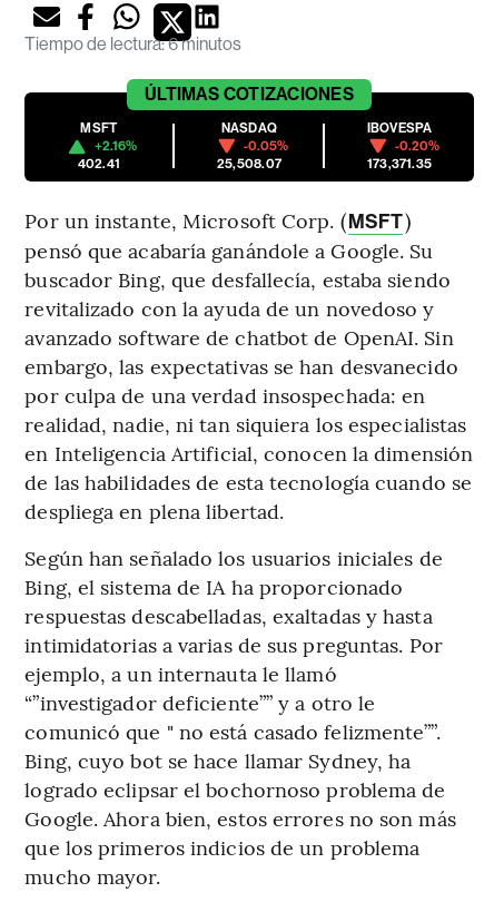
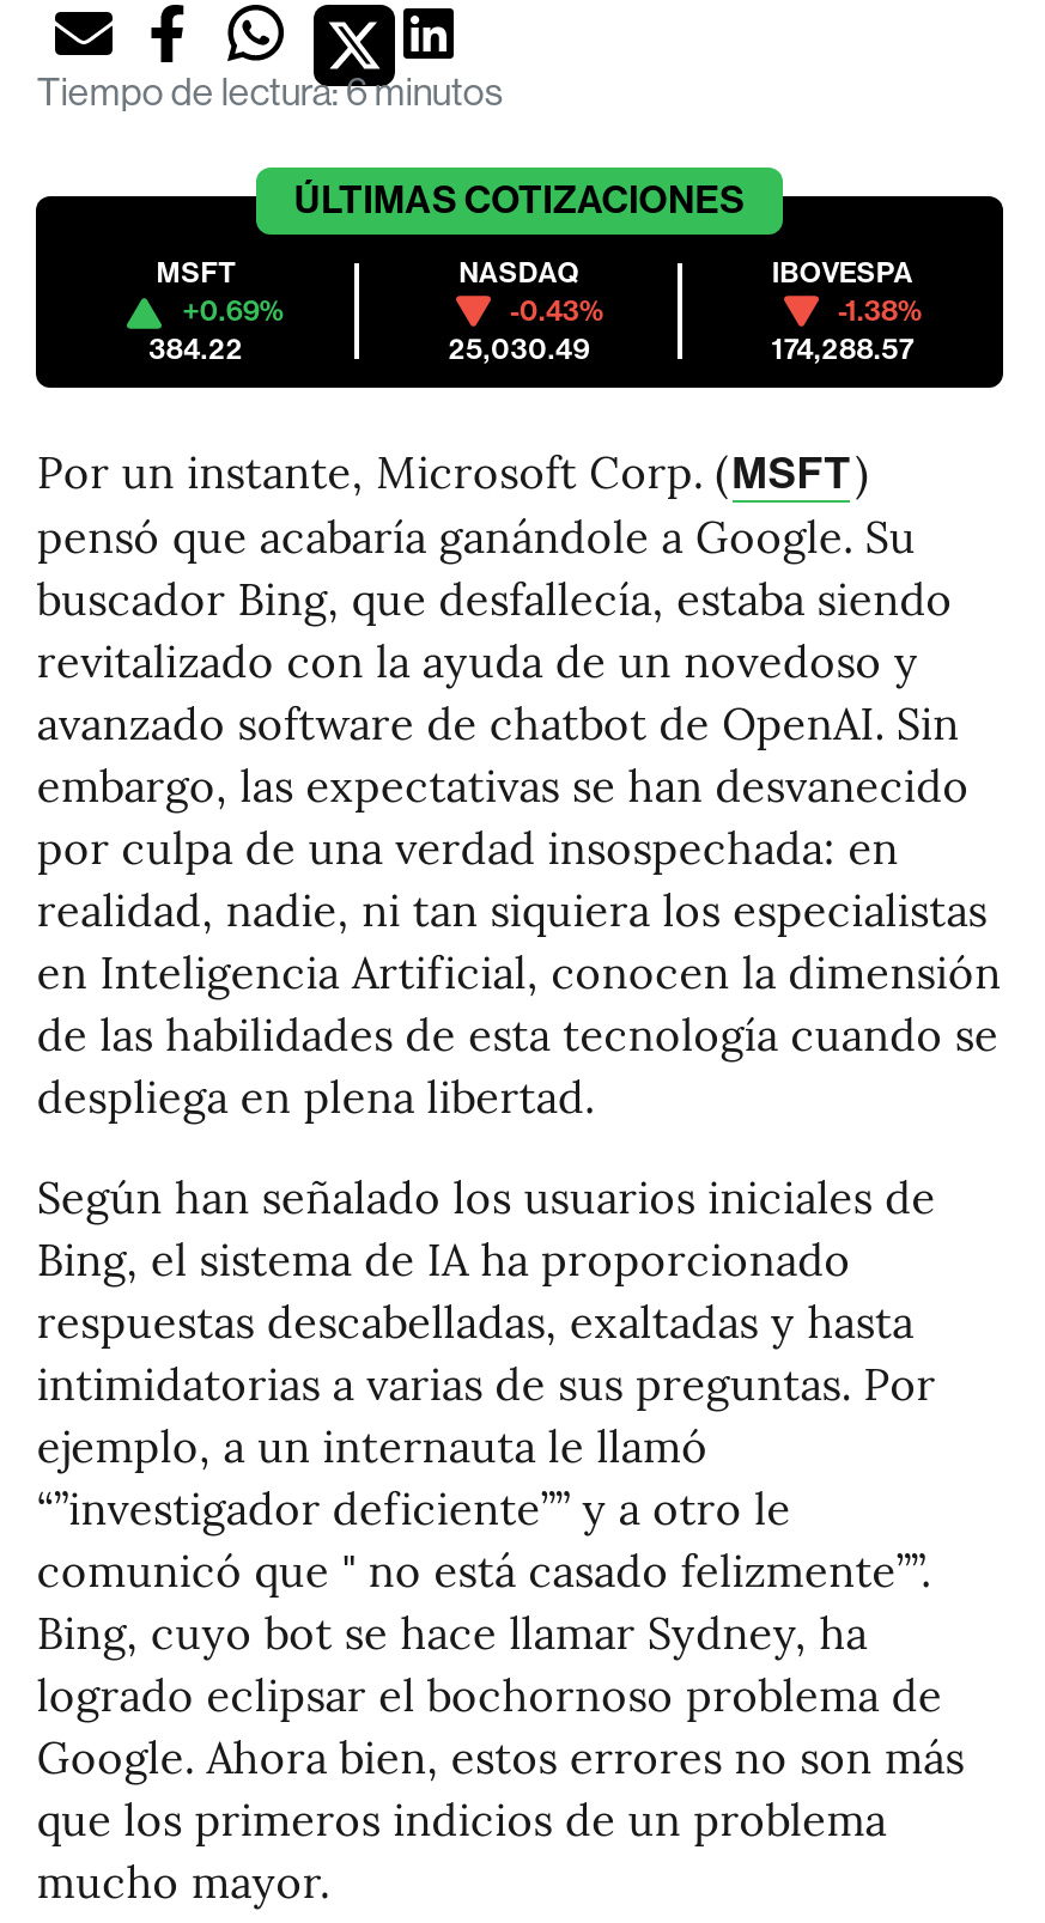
[95,139,137,154] +2.16% -> [183,296,283,329] +0.69%
[244,139,289,154] -0.05% -> [510,296,603,329] -0.43%
[394,139,439,154] -0.20% -> [838,296,922,329] -1.38%
[78,156,120,172] 402.41 -> [149,334,243,367] 384.22
[217,156,281,172] 25,508.07 -> [449,334,590,367] 25,030.49
[367,156,432,172] 173,371.35 -> [772,334,914,367] 174,288.57

